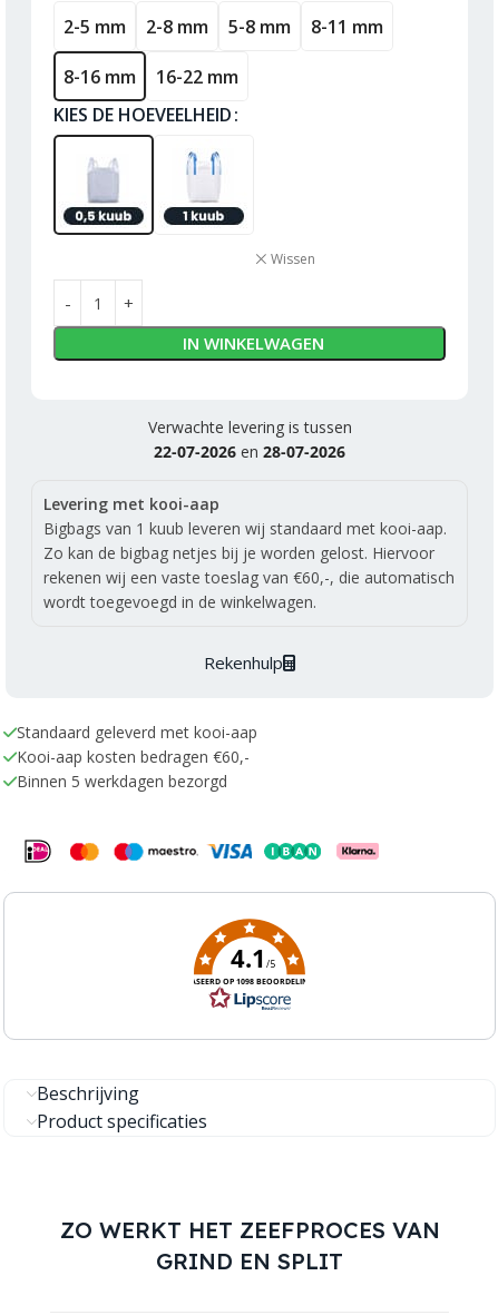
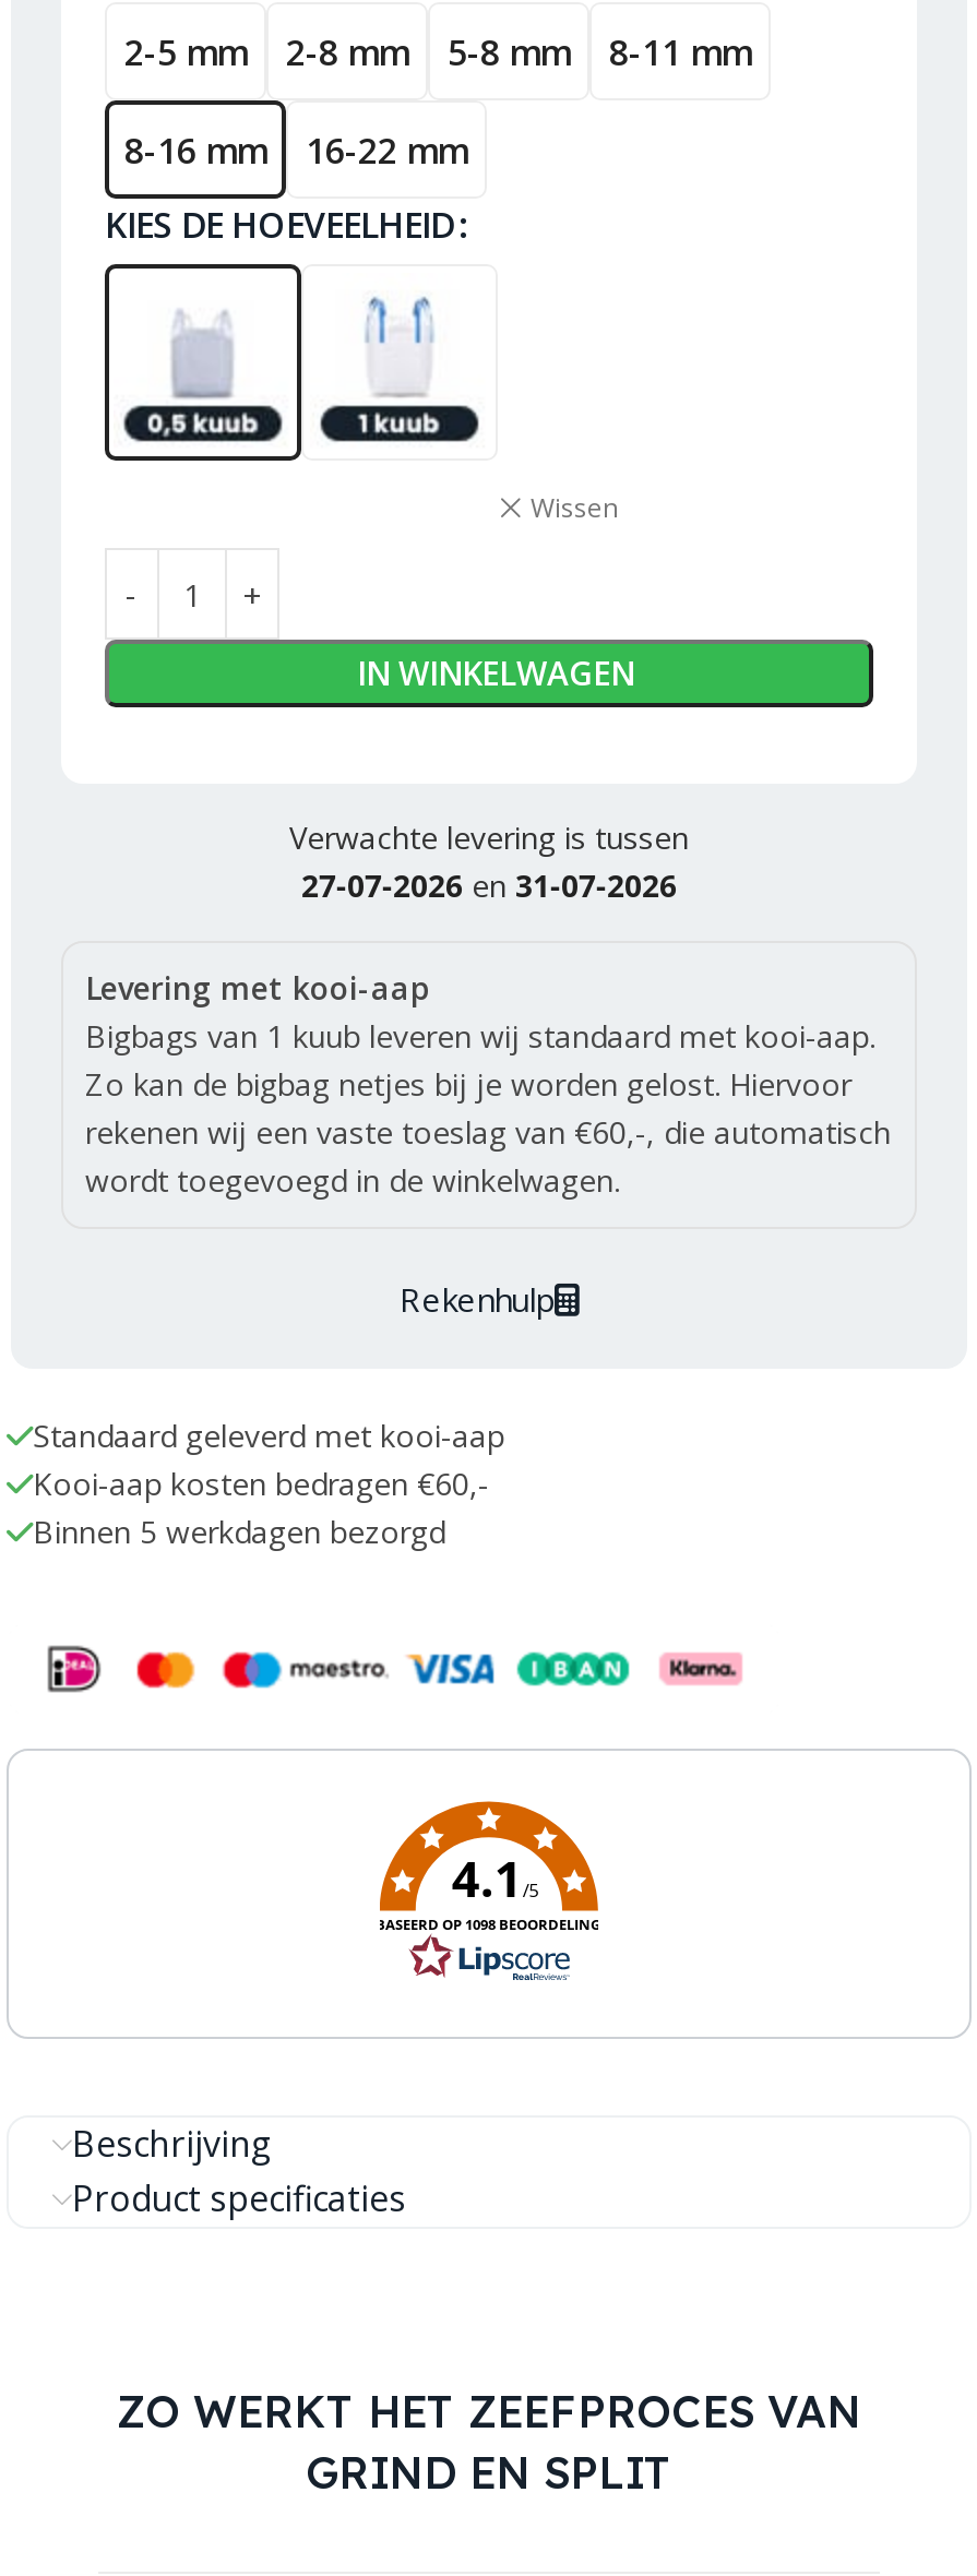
[154,441,345,462] 22-07-2026 en 28-07-2026 -> [301,864,677,906] 27-07-2026 en 31-07-2026

